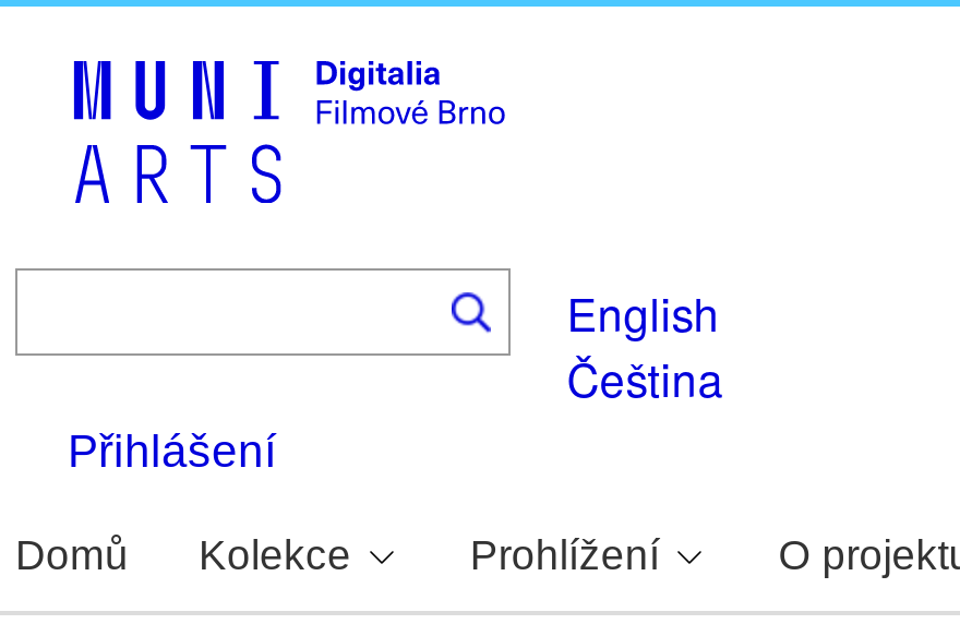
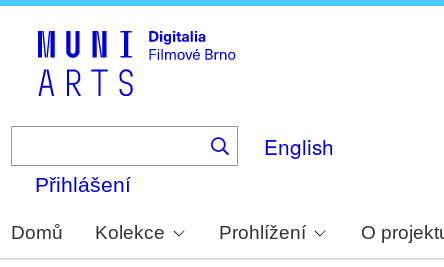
[567,345,724,411] Čeština -> none

